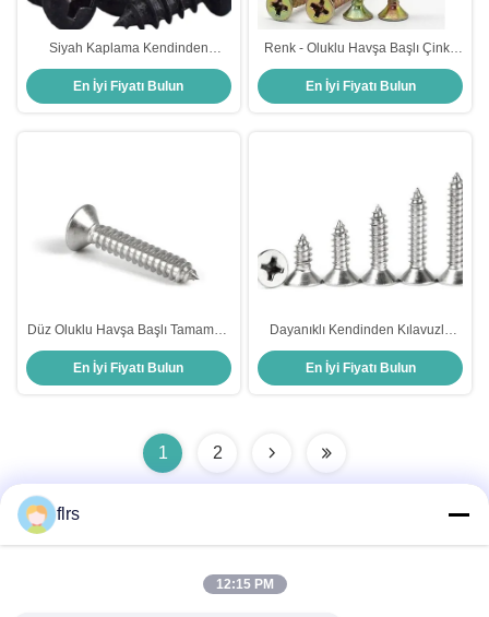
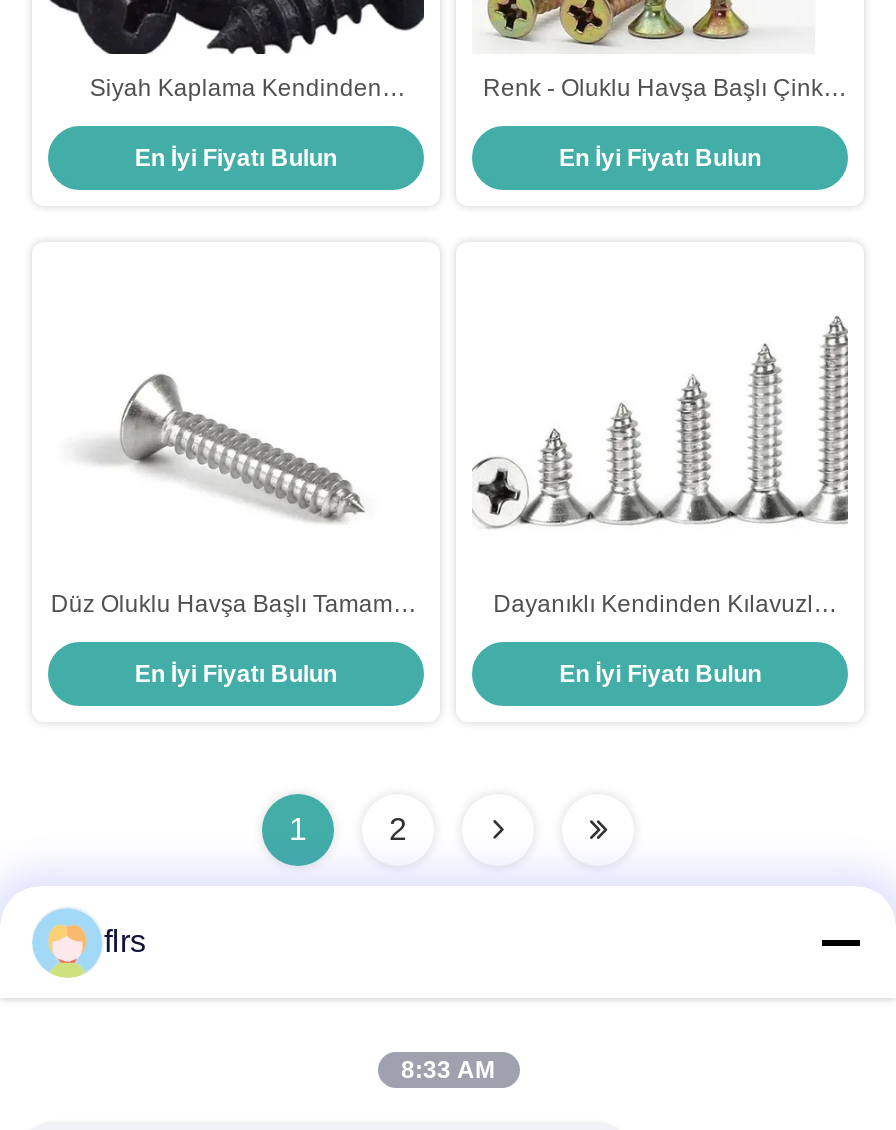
[216,577,273,592] 12:15 PM -> [401,1056,495,1084] 8:33 AM

